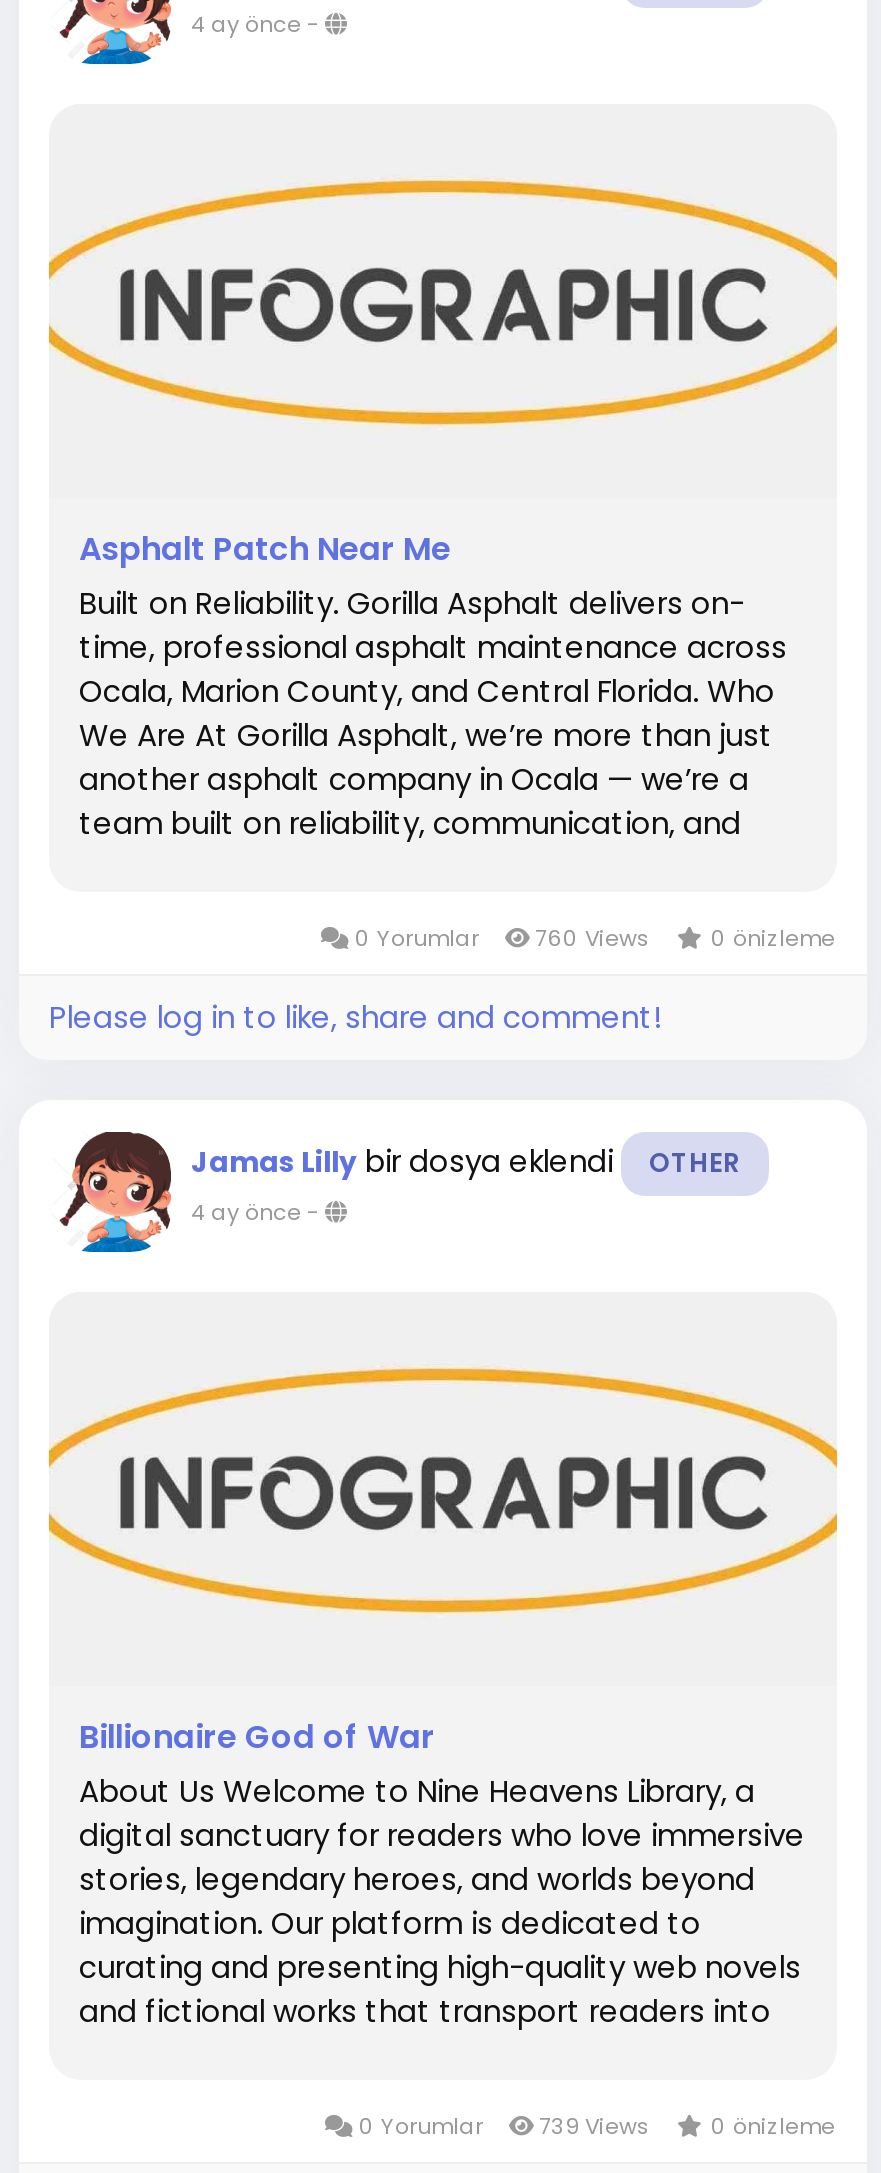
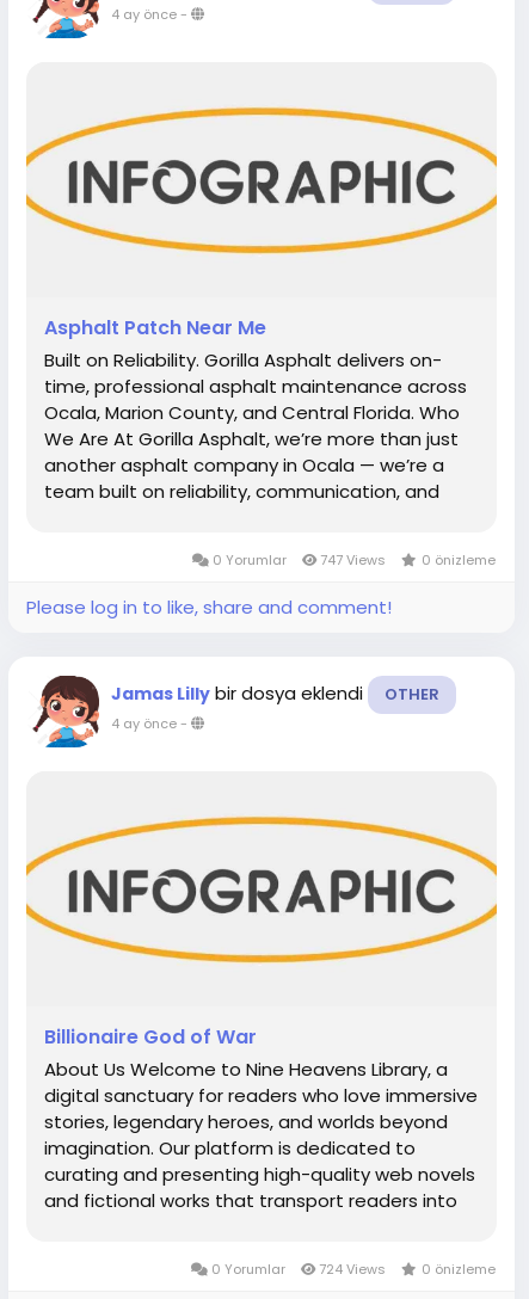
[349,922,835,954] 0 Yorumlar 760 Views 0 önizleme -> [209,550,496,570] 0 Yorumlar 747 Views 0 önizleme
[533,2110,657,2142] 739 Views -> [315,1260,389,1279] 724 Views

